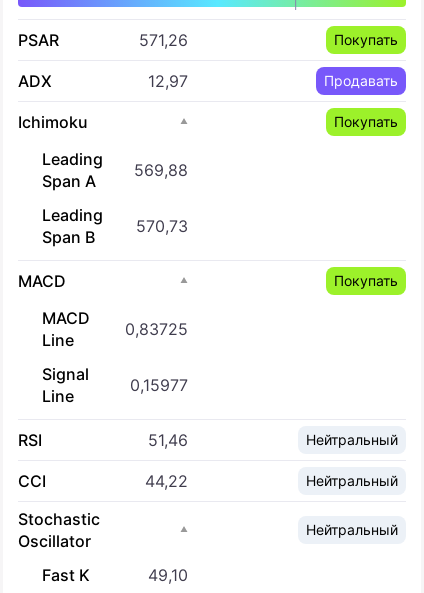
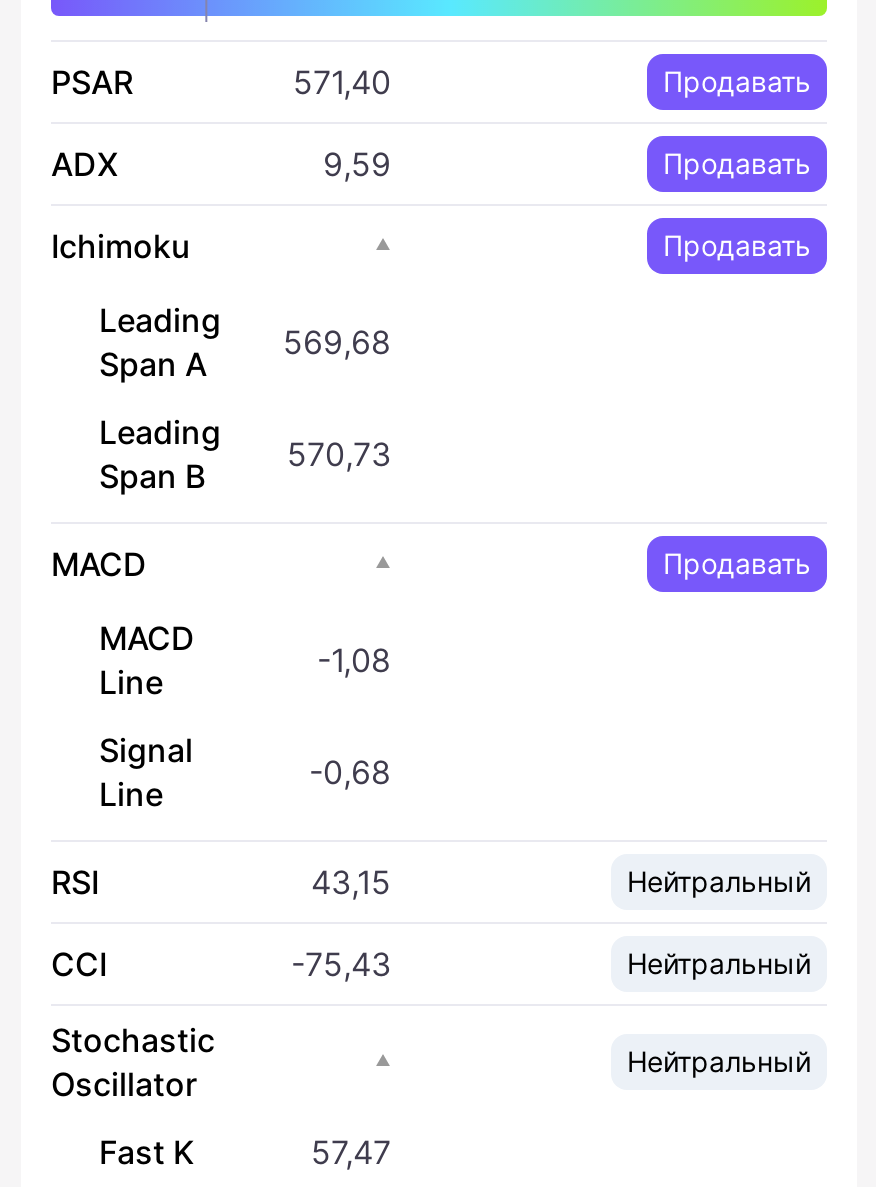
[139,30,398,50] 571,26 | Покупать -> [293,61,811,101] 571,40 | Продавать
[148,71,188,91] 12,97 -> [323,143,391,183] 9,59
[334,113,398,130] Покупать -> [663,227,811,261] Продавать
[134,160,188,180] 569,88 -> [283,321,391,361] 569,68
[334,272,398,289] Покупать -> [663,545,811,579] Продавать
[125,319,188,339] 0,83725 -> [317,639,391,679] -1,08
[130,375,188,395] 0,15977 -> [309,751,391,791] -0,68
[148,430,188,450] 51,46 -> [311,861,391,901] 43,15
[145,471,188,491] 44,22 -> [291,943,391,983] -75,43
[148,565,188,585] 49,10 -> [311,1131,391,1171] 57,47

